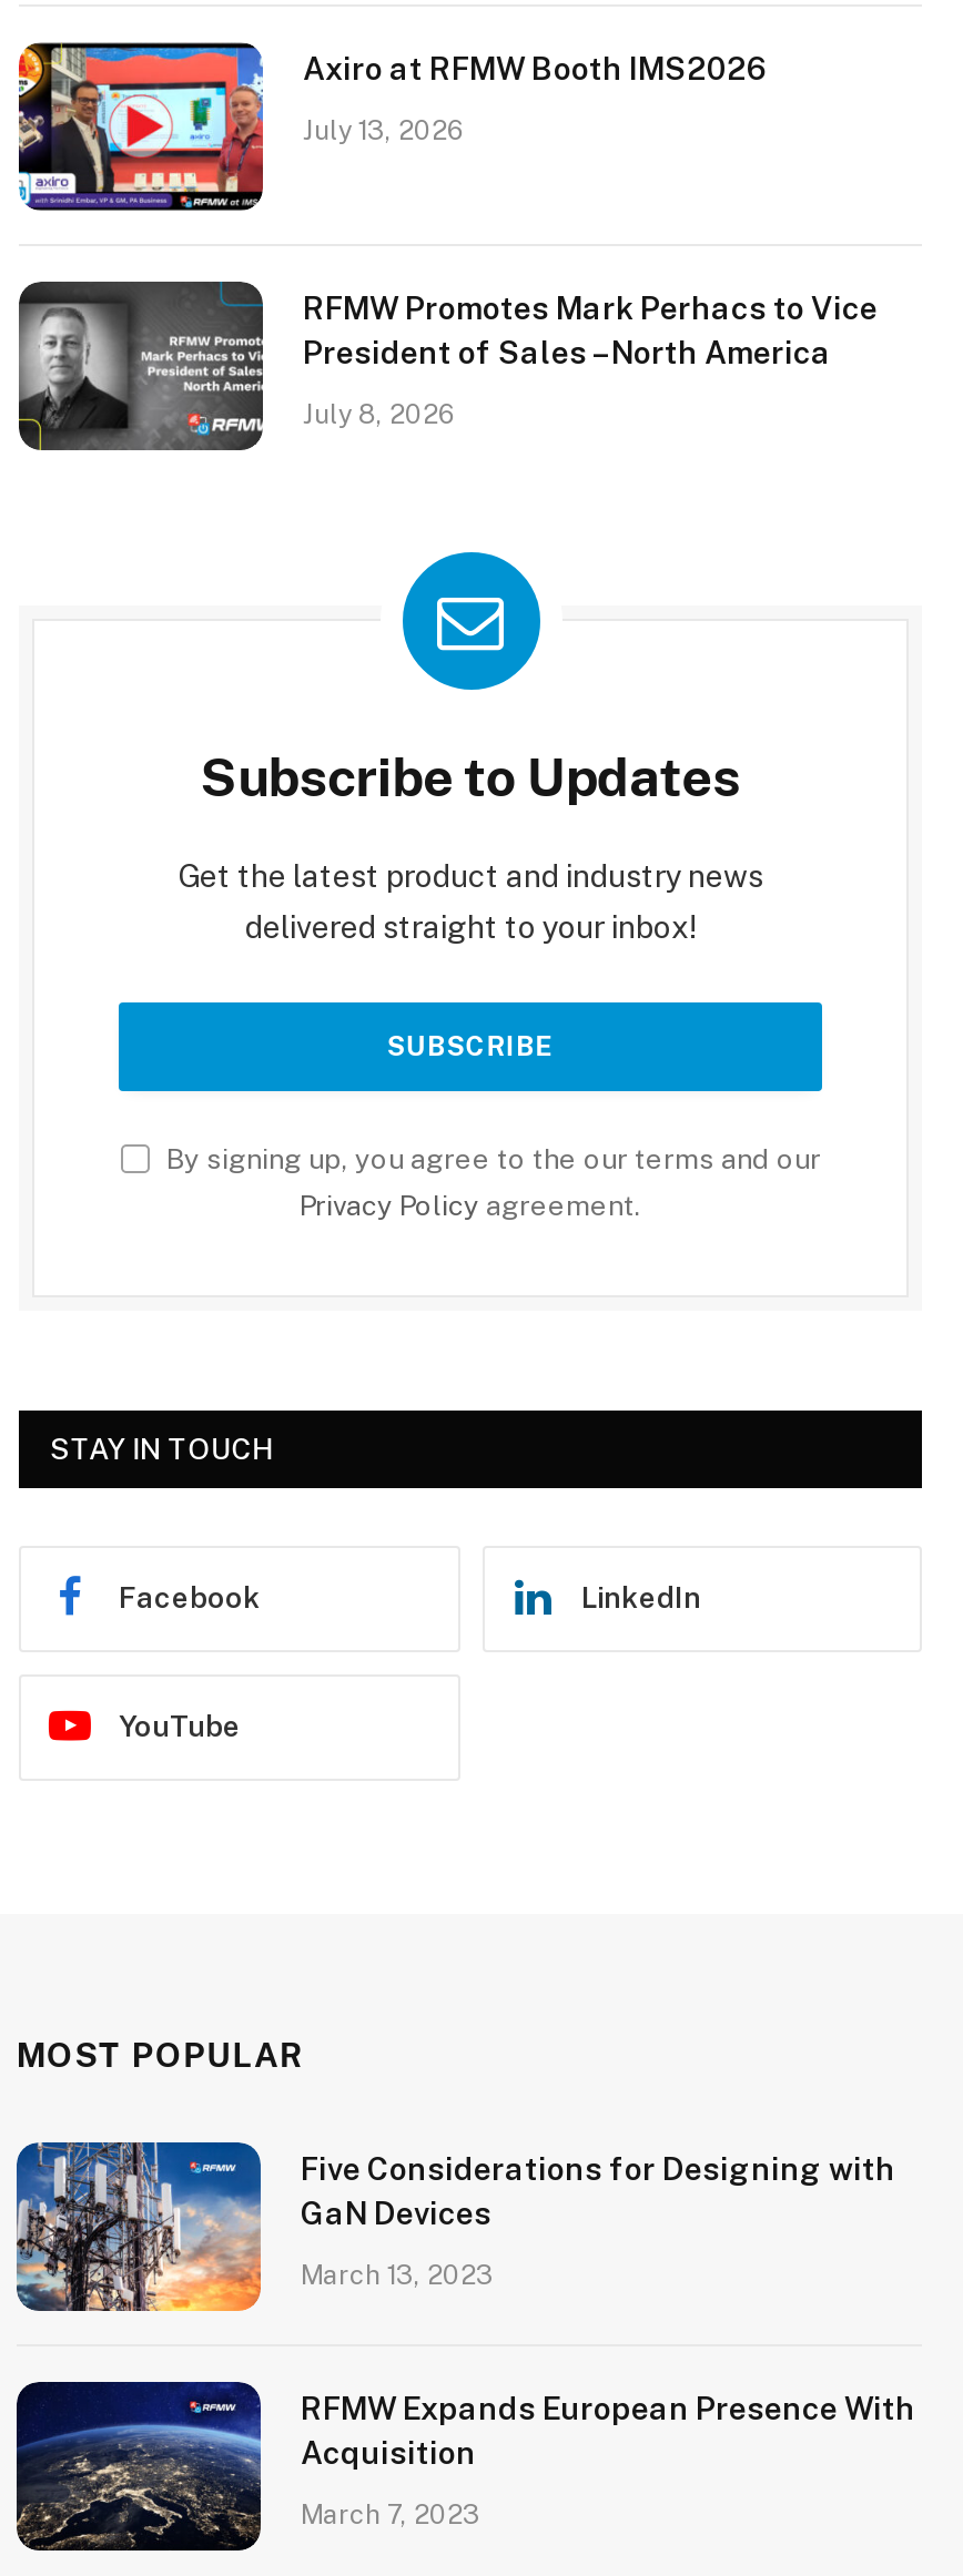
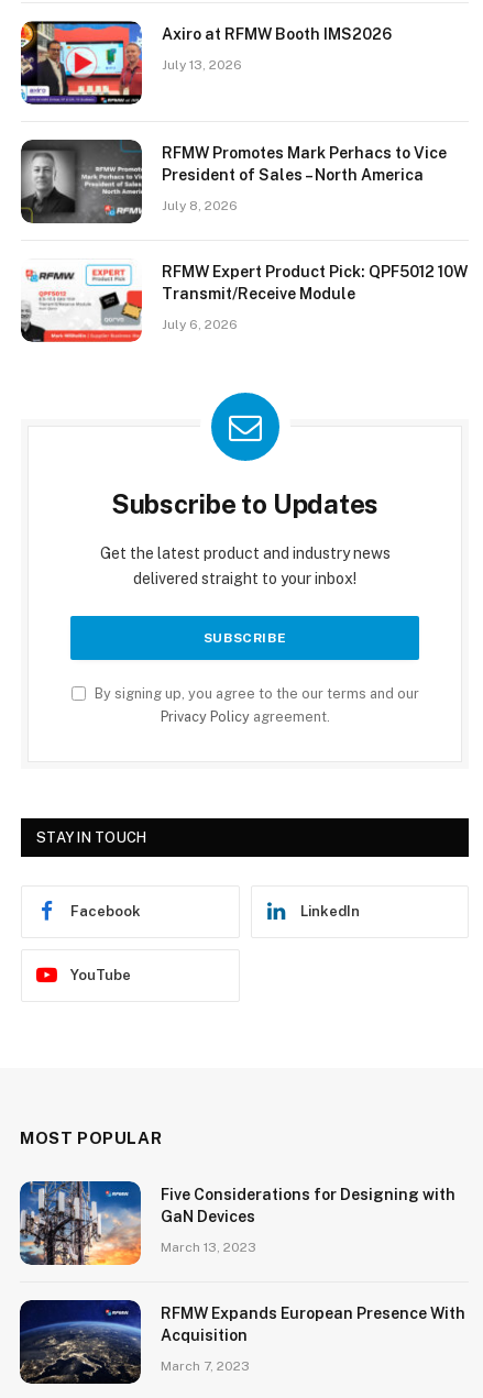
none -> [21,262,468,343] [image] | RFMW Expert Product Pick: QPF5012 10W | Transmit/Receive Module | July 6, 2026

